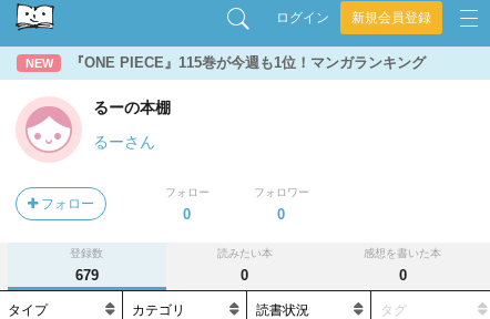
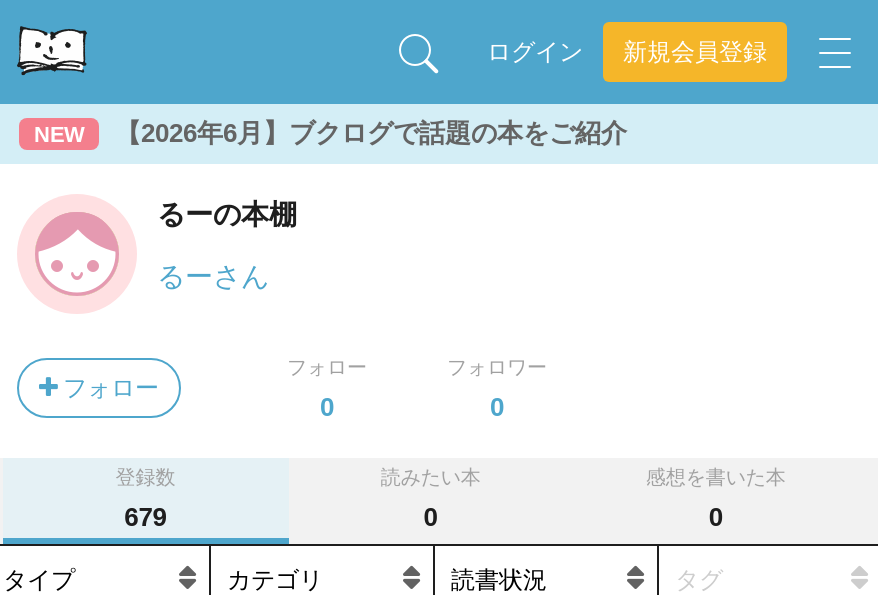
[70,54,426,71] 『ONE PIECE』115巻が今週も1位！マンガランキング -> [115,118,627,148] 【2026年6月】ブクログで話題の本をご紹介

